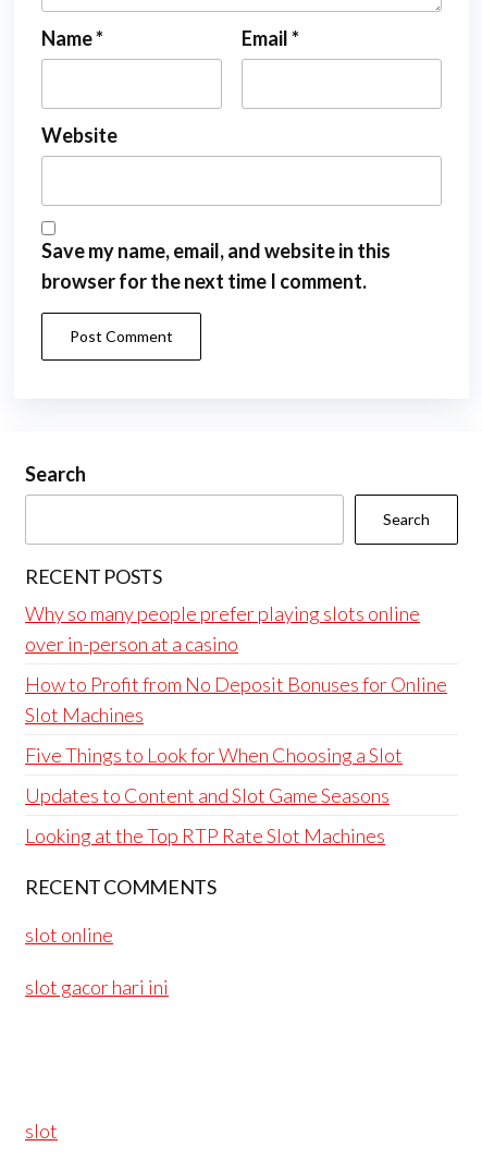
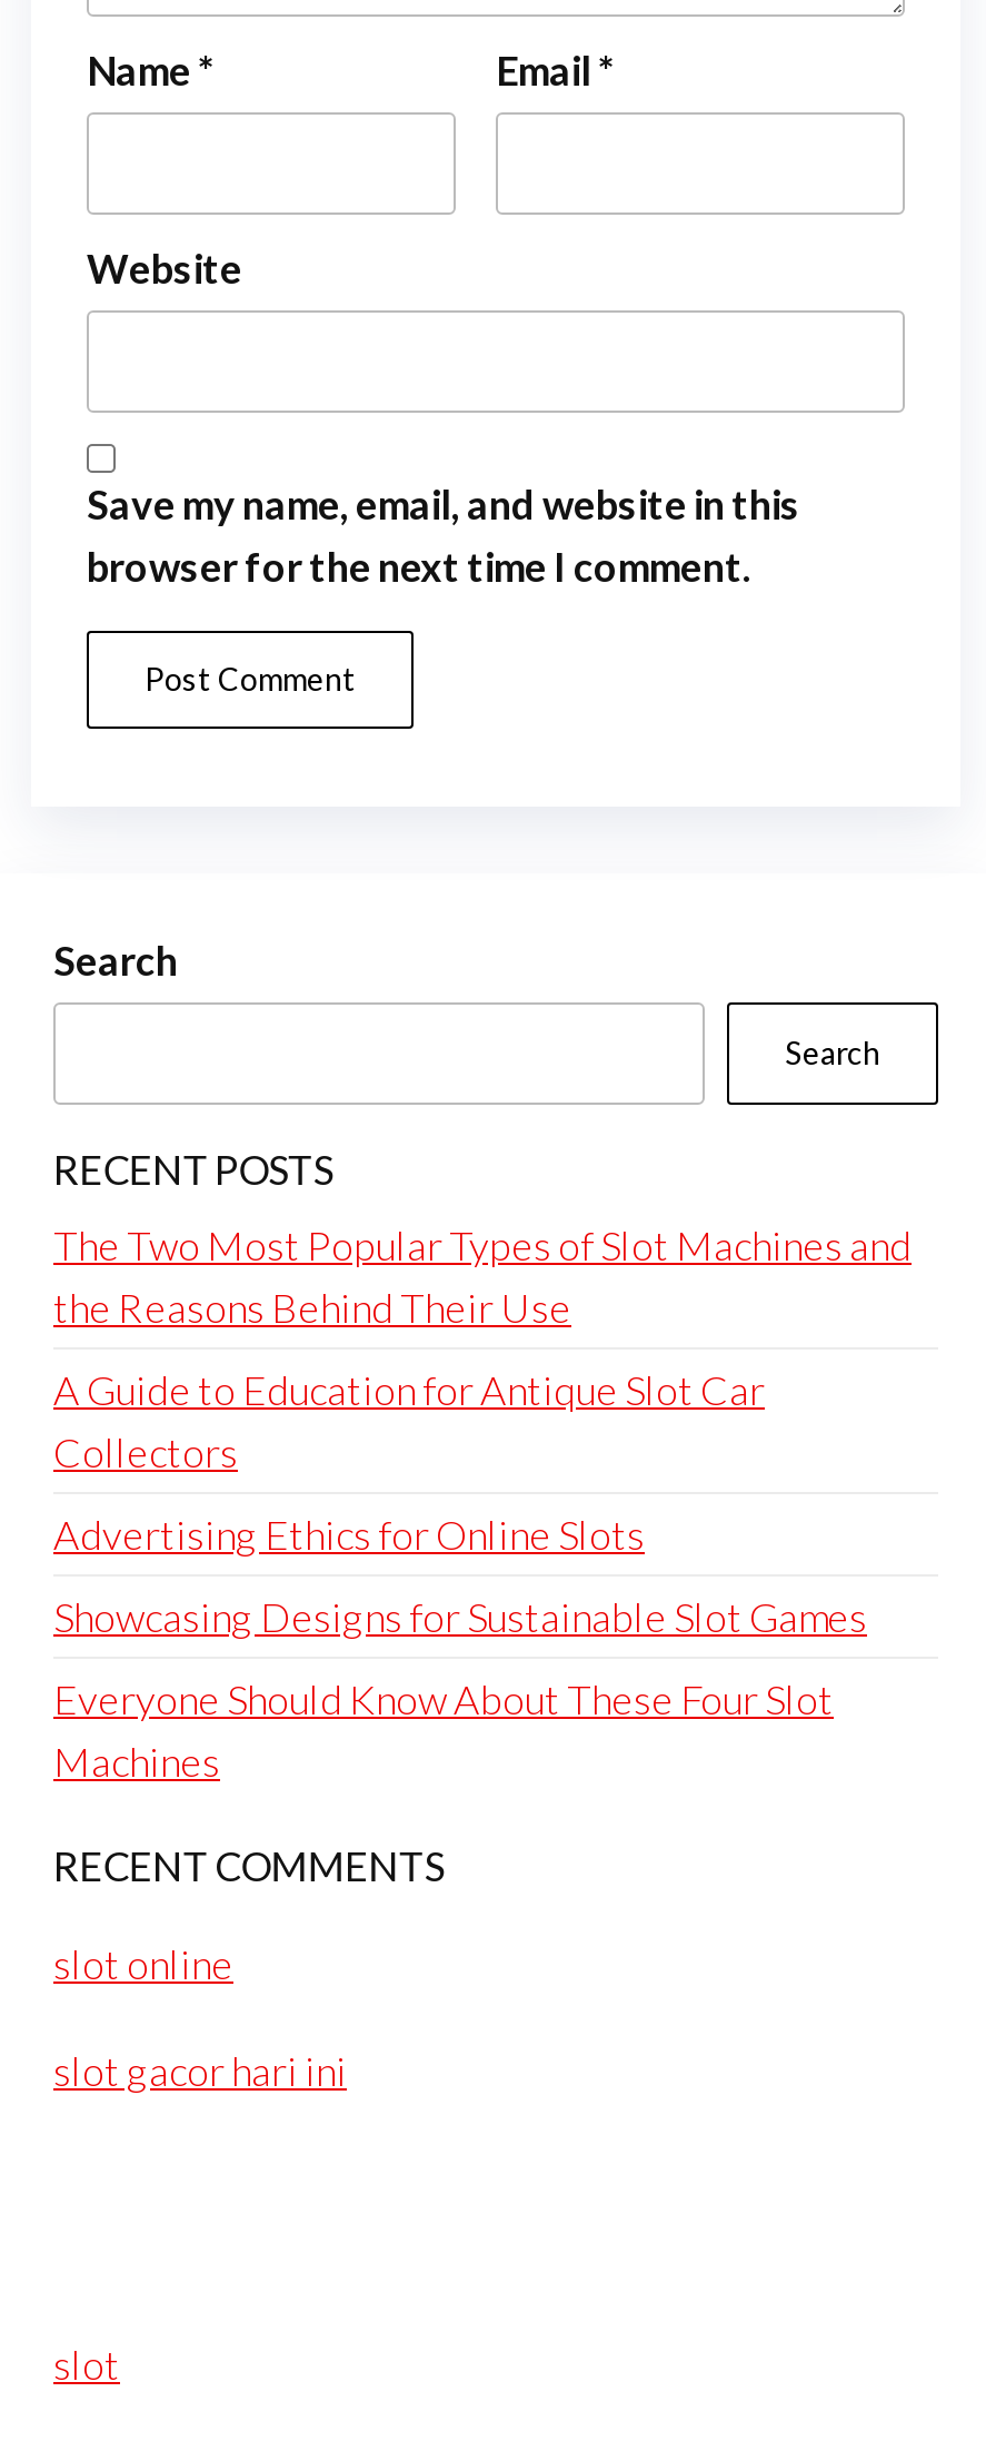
[25,601,420,656] Why so many people prefer playing slots online | over in-person at a casino -> [53,1220,912,1332] The Two Most Popular Types of Slot Machines and | the Reasons Behind Their Use
[25,672,447,727] How to Profit from No Deposit Bonuses for Online | Slot Machines -> [53,1365,765,1476] A Guide to Education for Antique Slot Car | Collectors
[25,743,403,767] Five Things to Look for When Choosing a Slot -> [53,1510,645,1559] Advertising Ethics for Online Slots
[25,783,390,807] Updates to Content and Slot Game Seasons -> [53,1592,867,1641] Showcasing Designs for Sustainable Slot Games
[25,823,385,847] Looking at the Top RTP Rate Slot Machines -> [53,1674,834,1786] Everyone Should Know About These Four Slot | Machines

